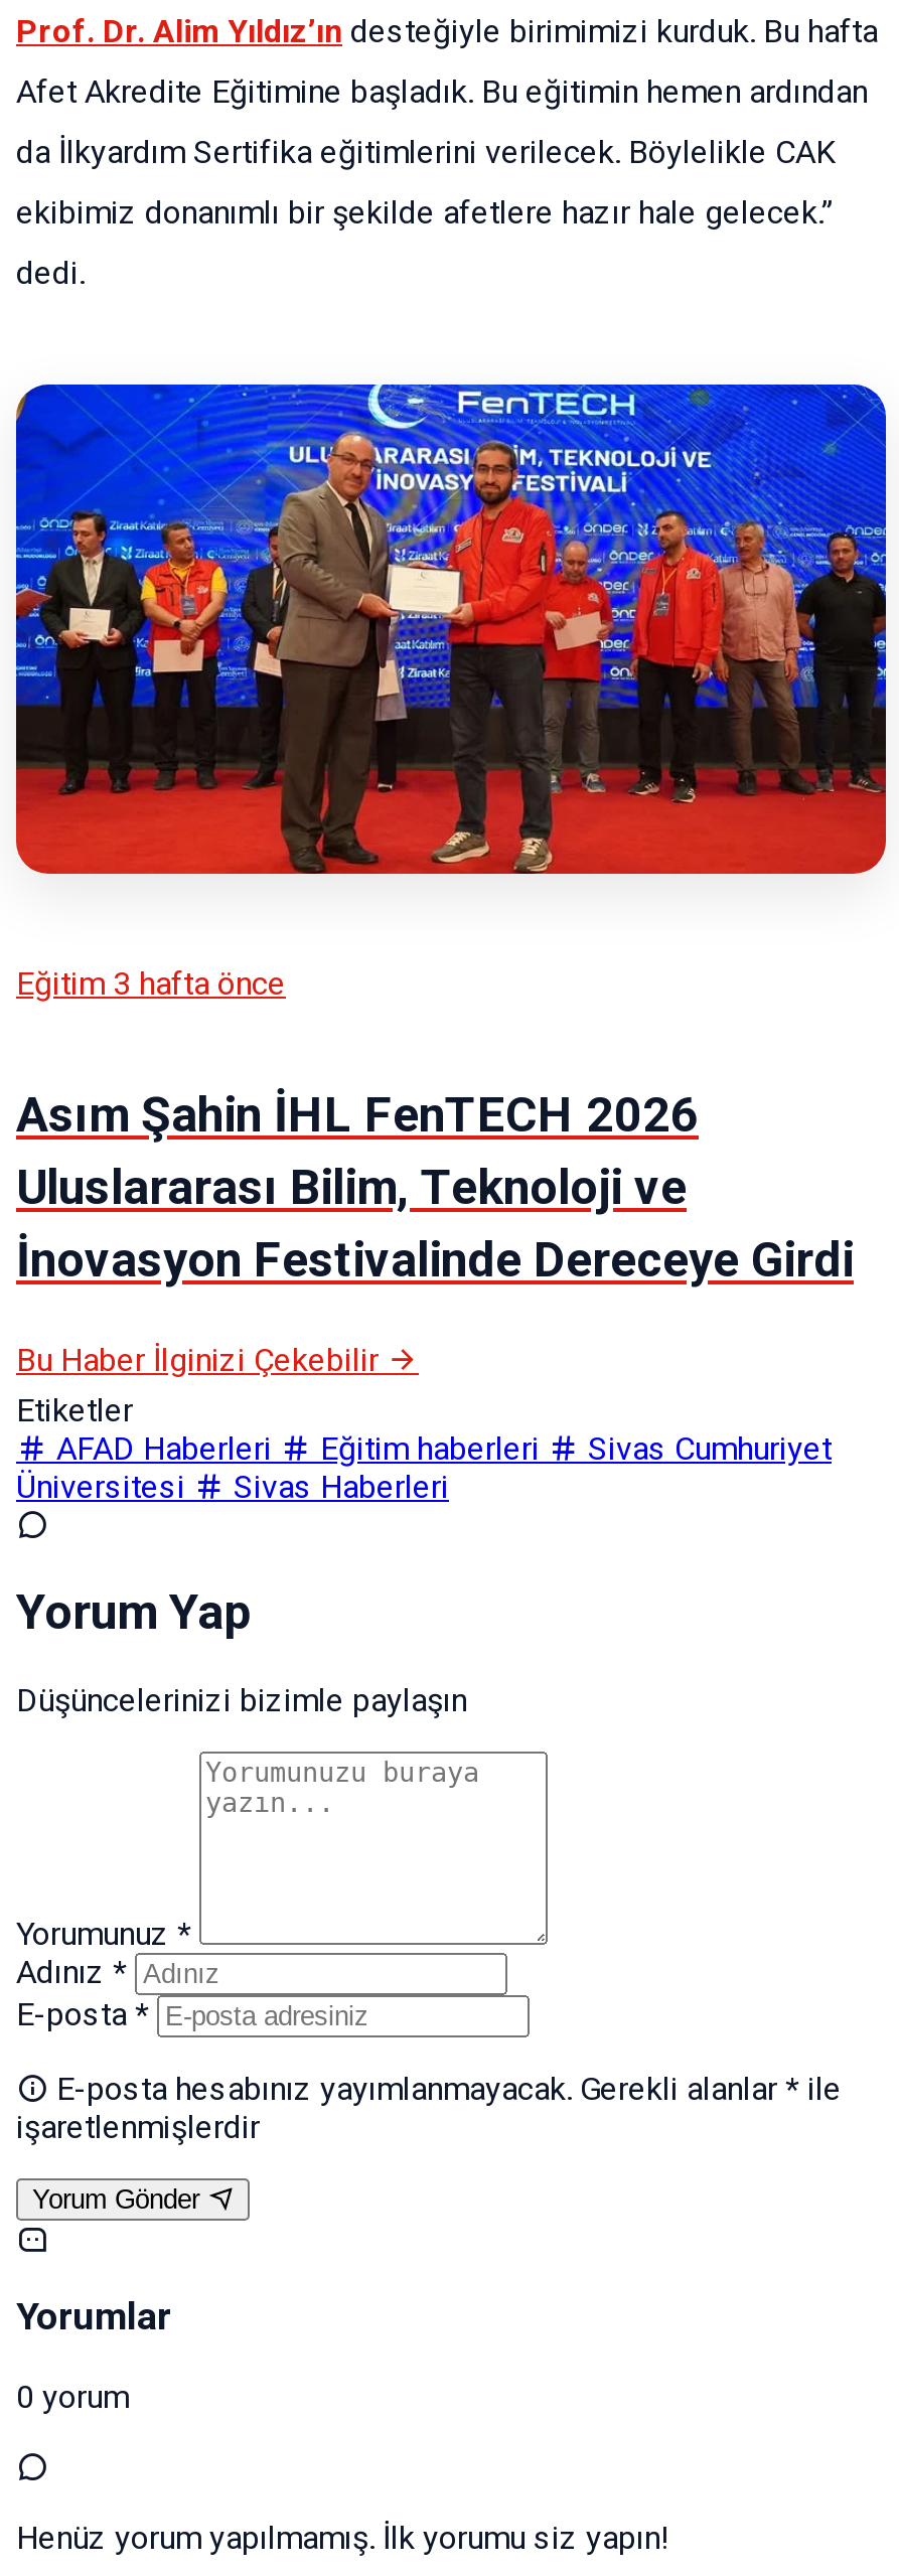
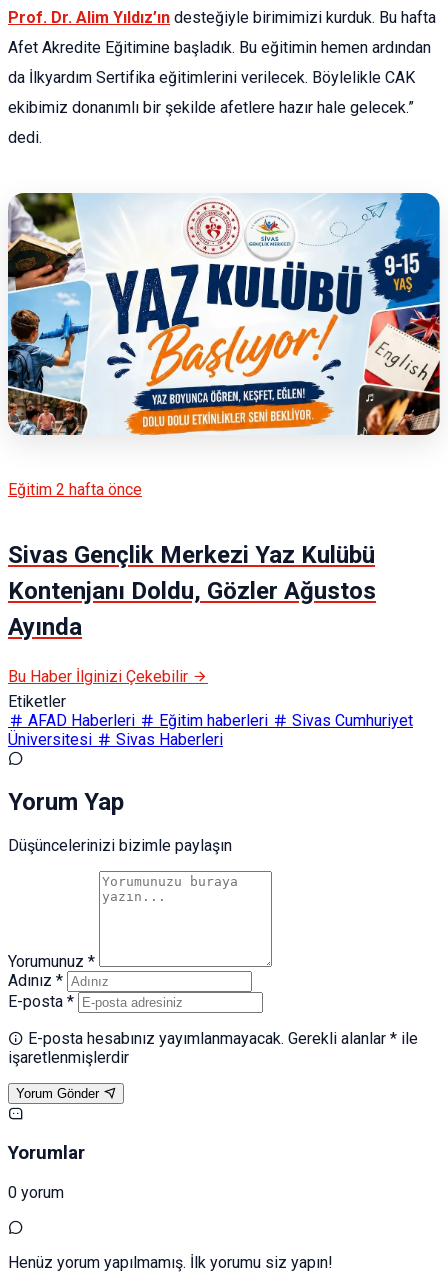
[14,383,888,876] [image] -> [7,192,441,436] [image]
[16,964,286,1002] Eğitim 3 hafta önce -> [8,480,142,499] Eğitim 2 hafta önce
[16,1087,854,1288] Asım Şahin İHL FenTECH 2026 | Uluslararası Bilim, Teknoloji ve | İnovasyon Festivalinde Dereceye Girdi -> [8,541,376,641] Sivas Gençlik Merkezi Yaz Kulübü | Kontenjanı Doldu, Gözler Ağustos | Ayında

